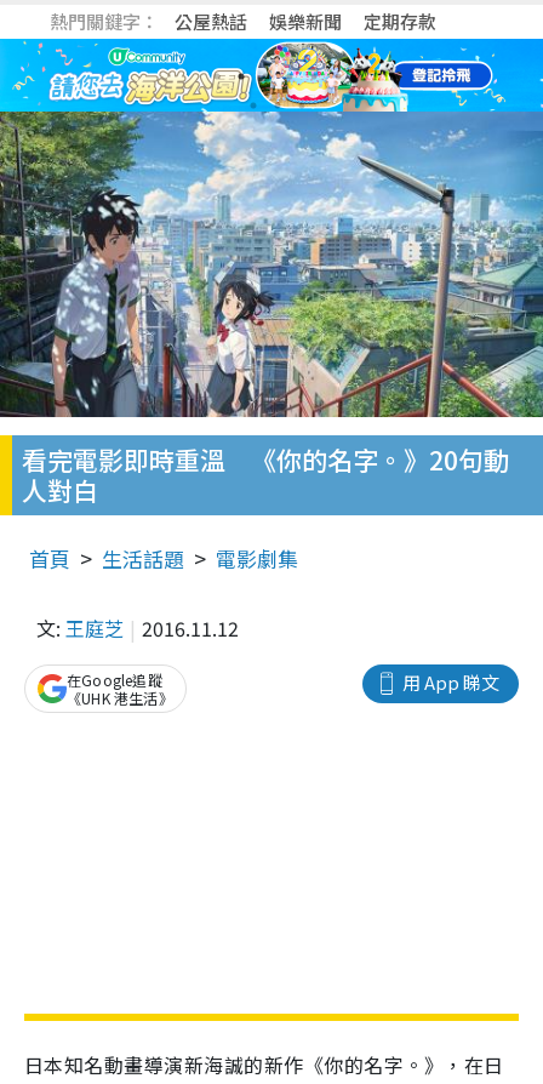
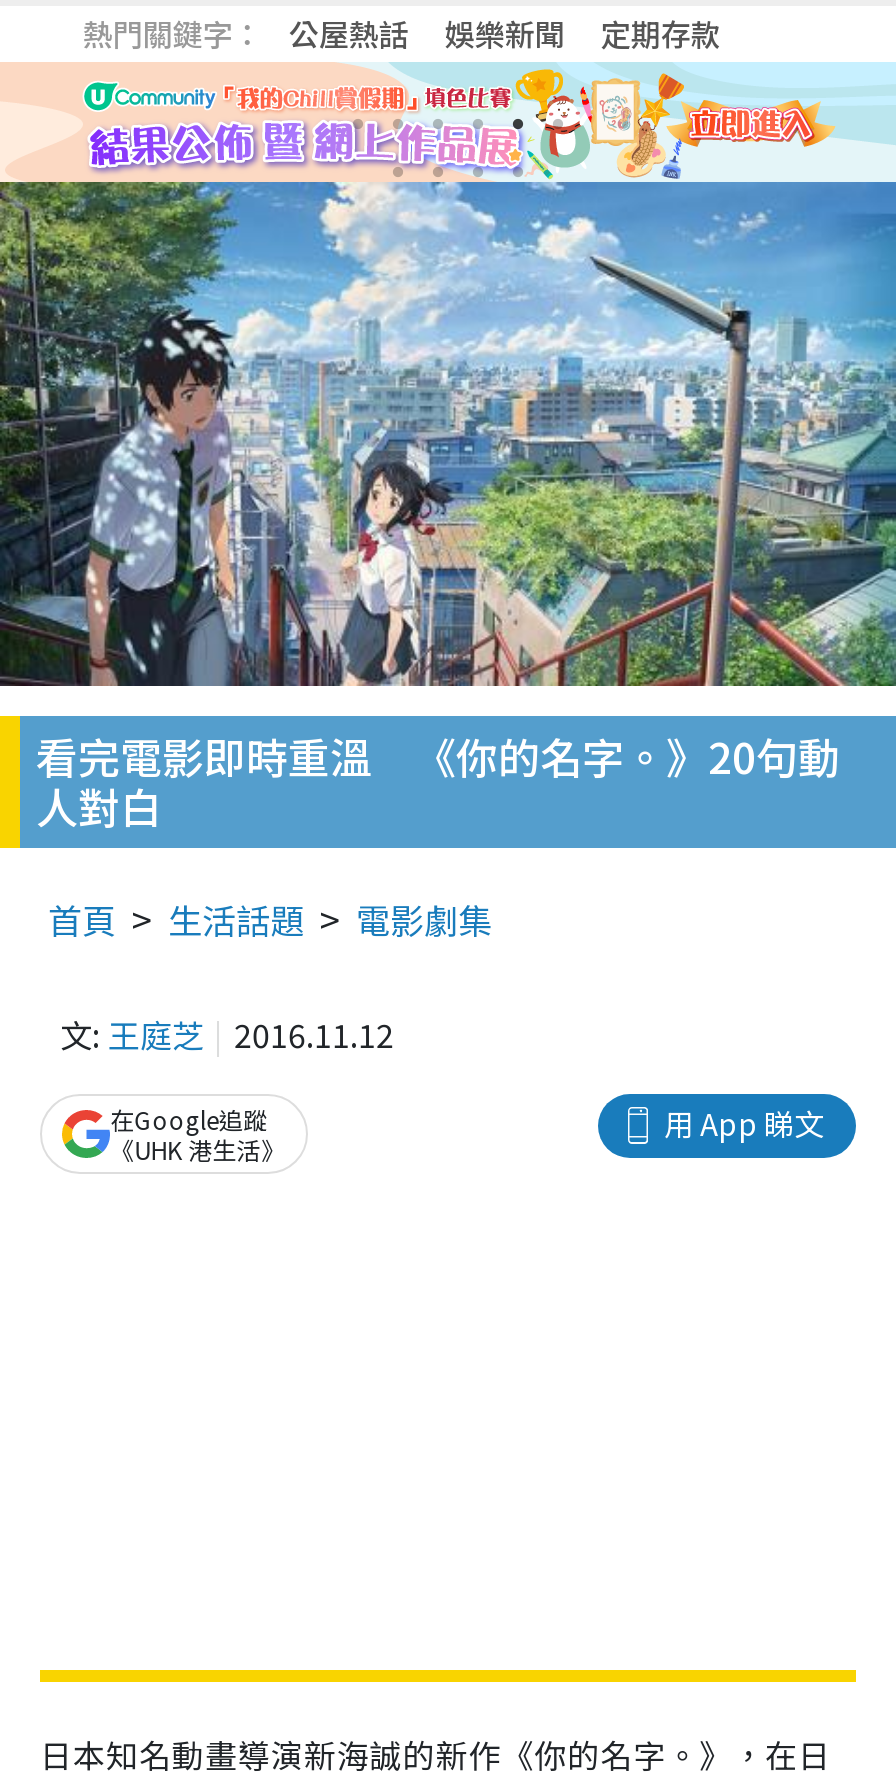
[4,38,539,113] [image] -> [6,62,890,184] [image]

